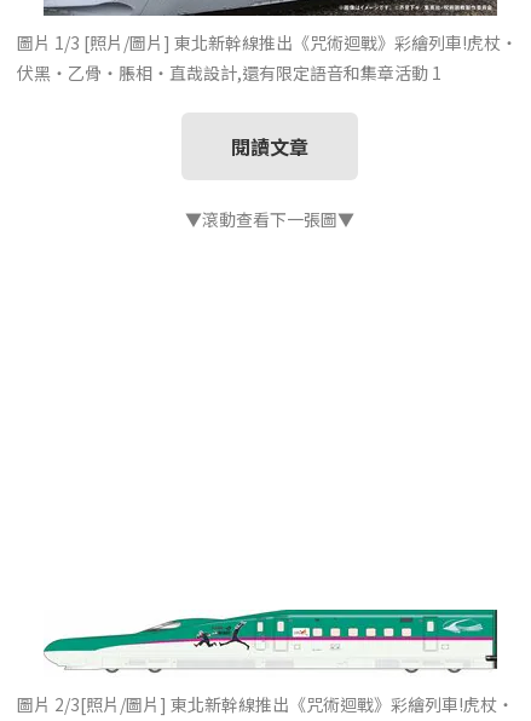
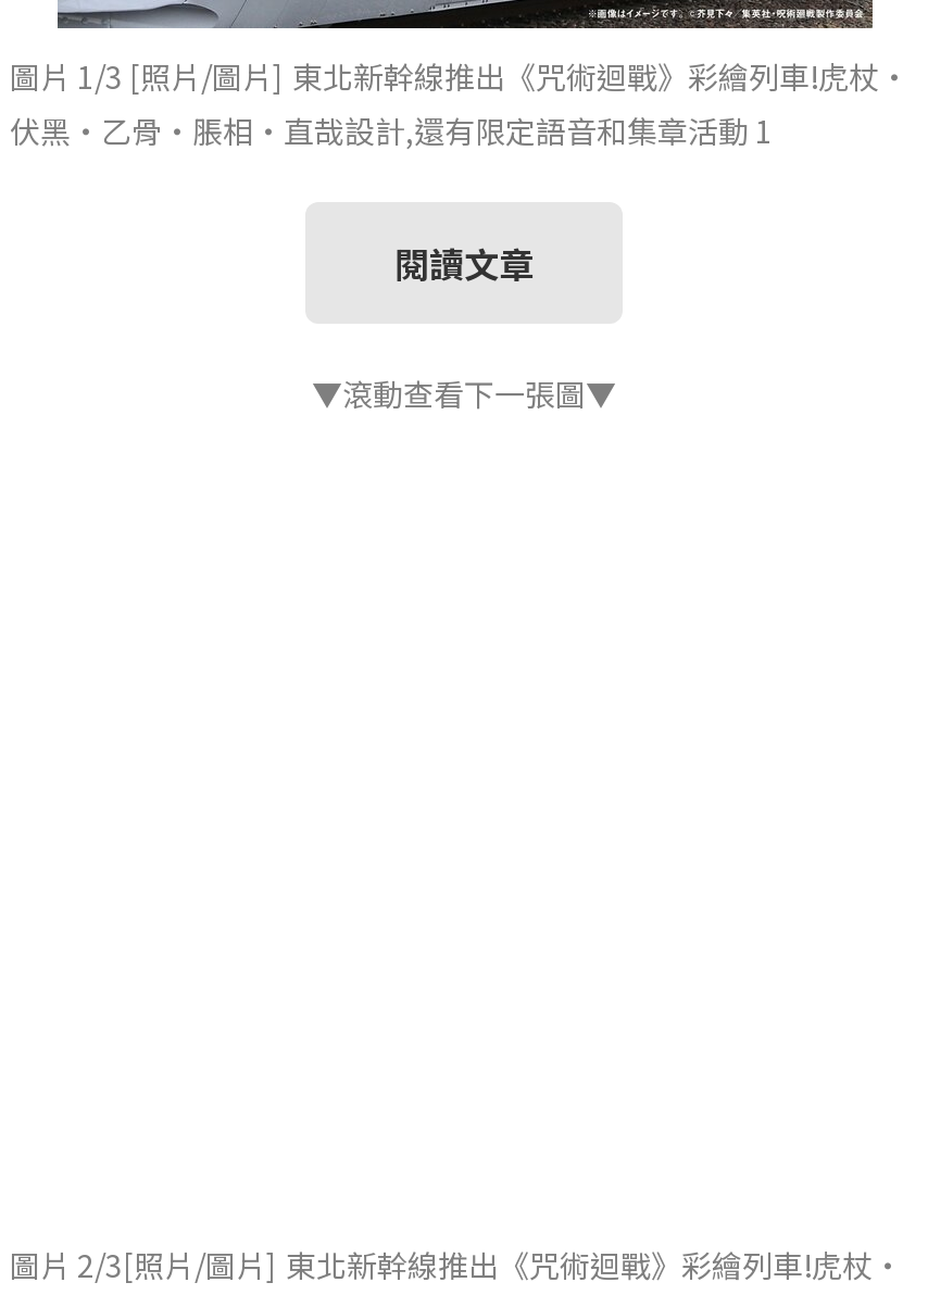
[42,608,498,674] [image] -> none

